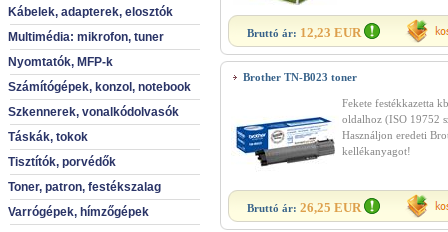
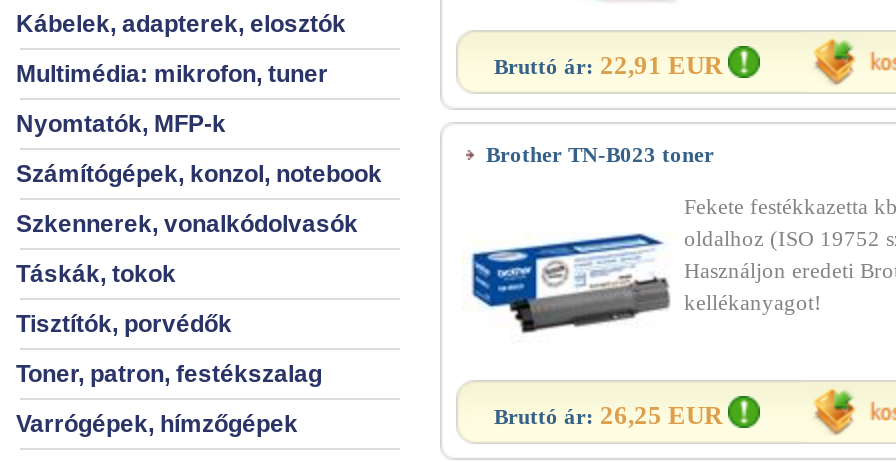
[247,25,364,40] Bruttó ár: 12,23 EUR -> [494,50,728,80] Bruttó ár: 22,91 EUR

